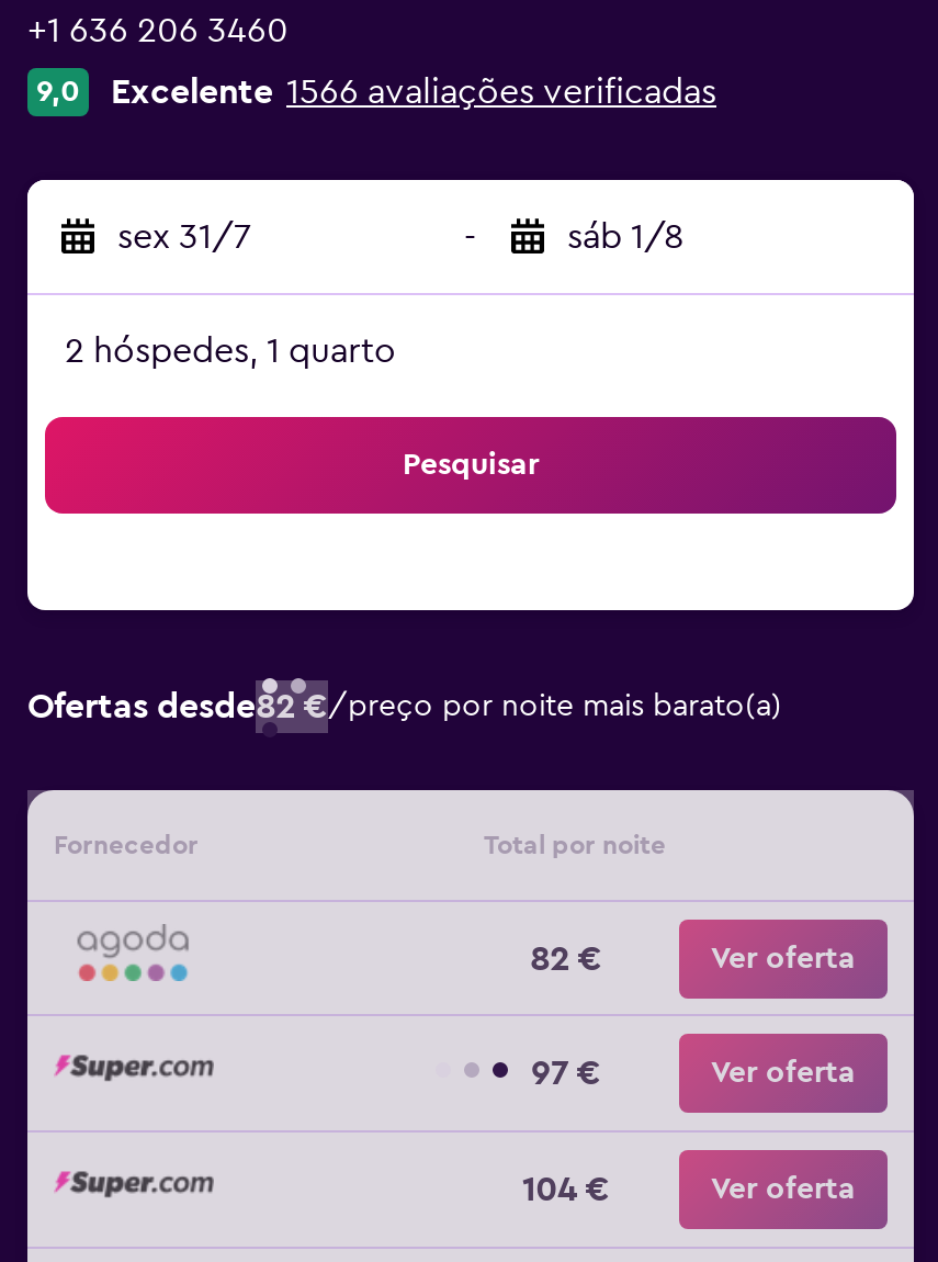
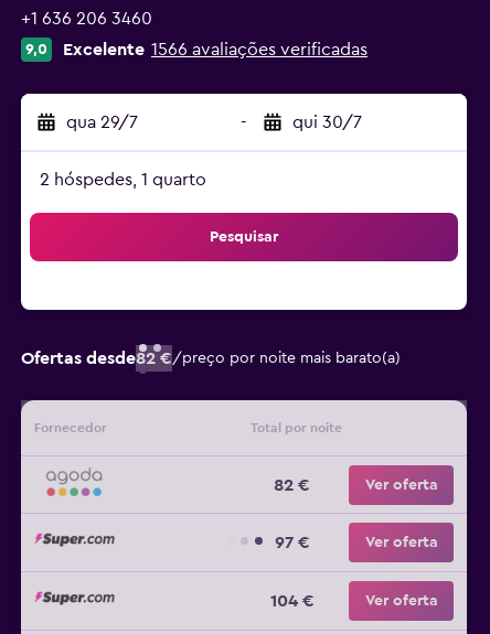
[117,219,251,255] sex 31/7 -> [66,114,138,131] qua 29/7
[567,219,683,255] sáb 1/8 -> [292,114,362,131] qui 30/7

